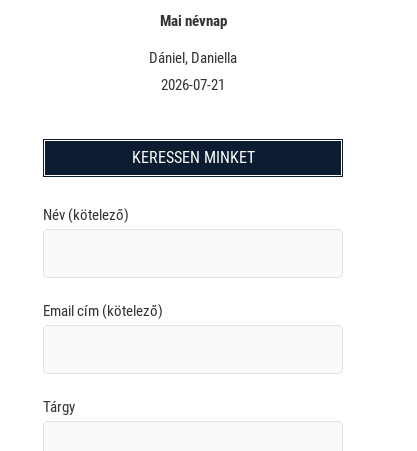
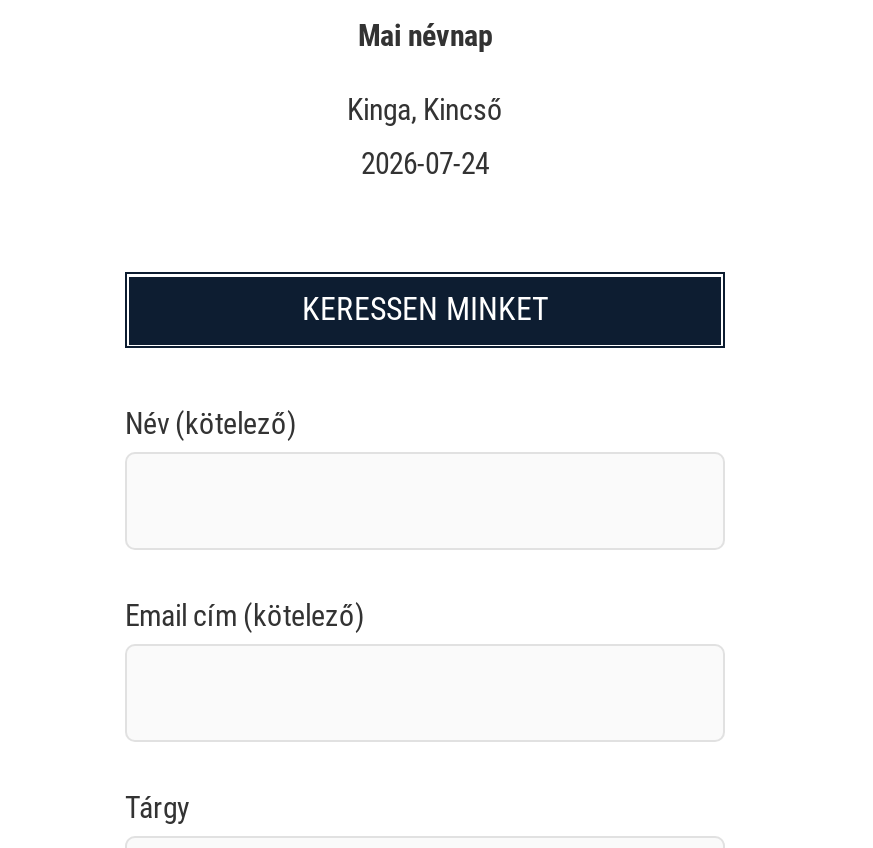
[149,49,237,67] Dániel, Daniella -> [347,92,503,128] Kinga, Kincső
[161,76,225,94] 2026-07-21 -> [361,146,489,182] 2026-07-24

